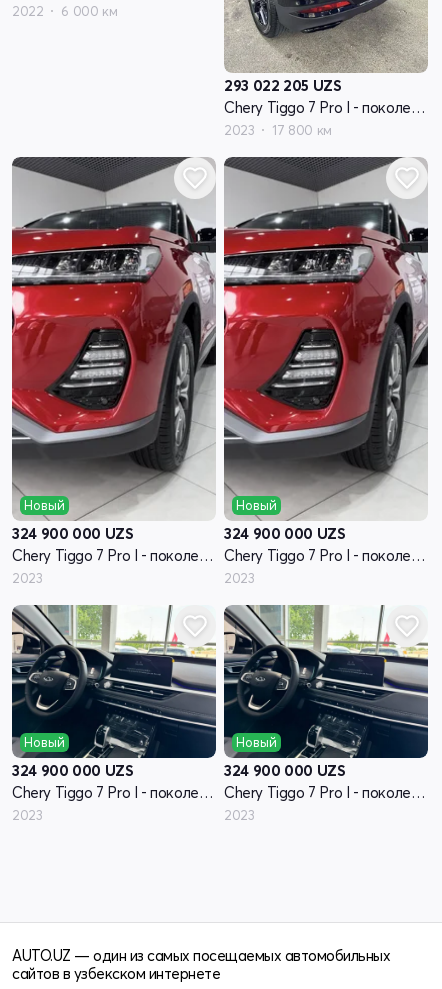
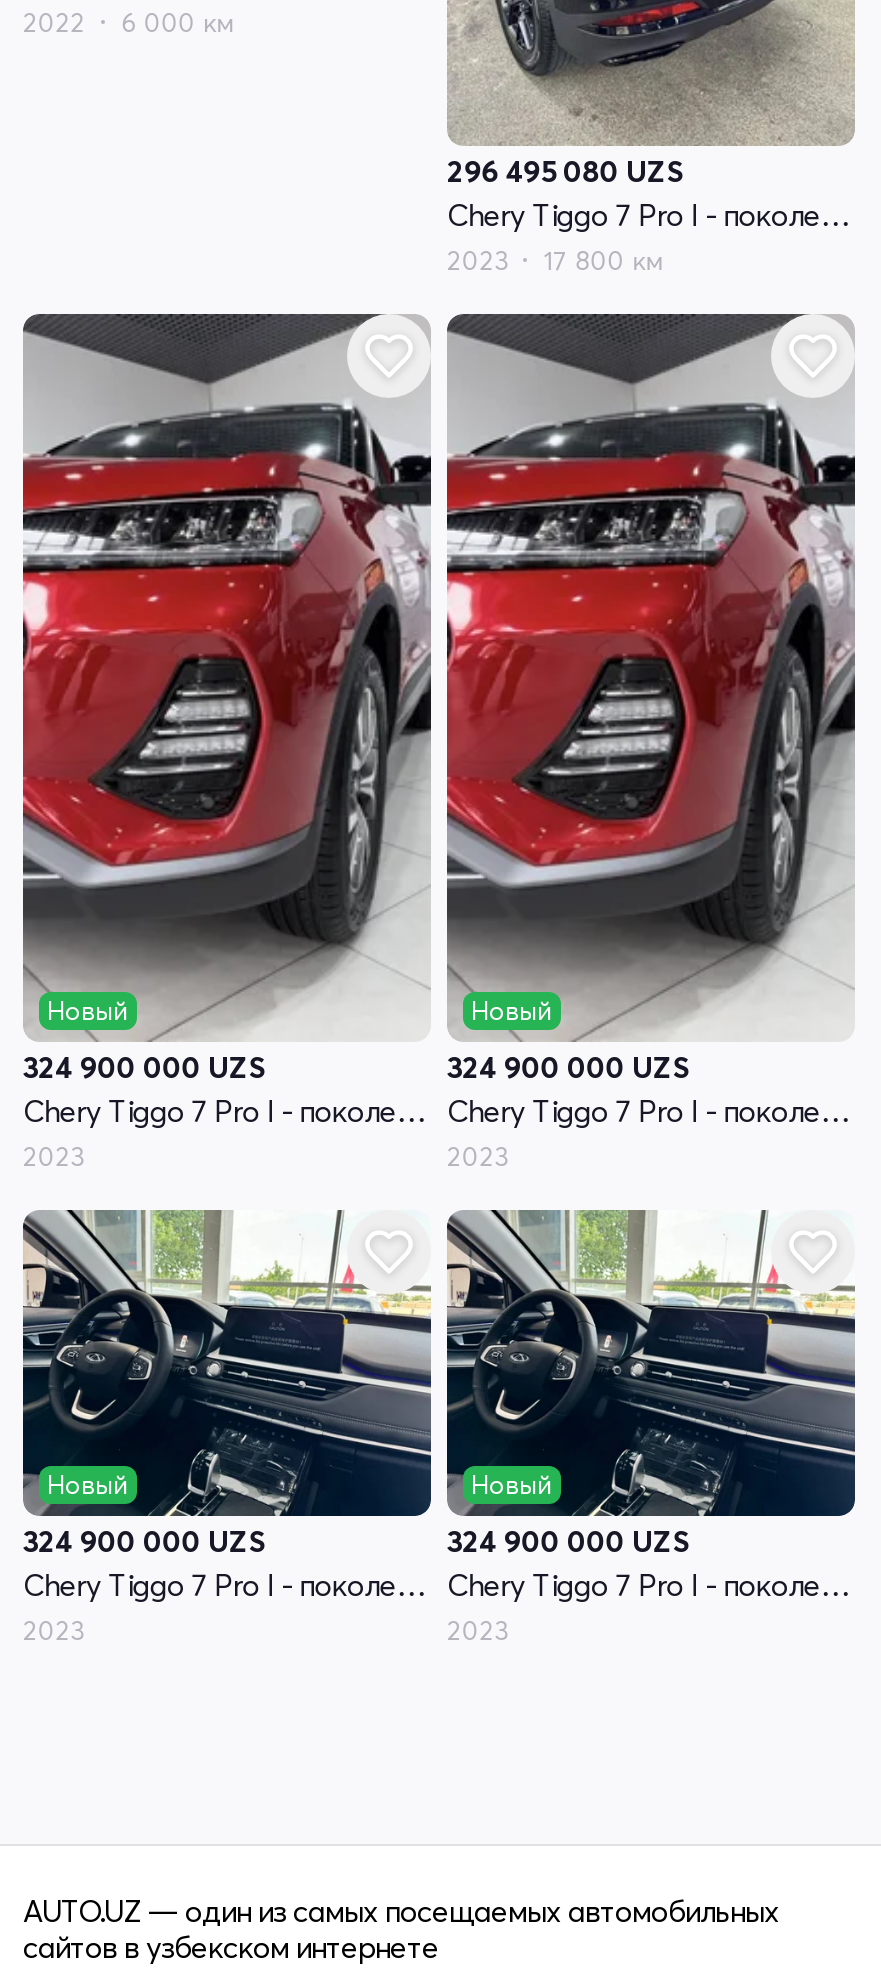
[224,76,341,95] 293 022 205 UZS -> [447,153,684,191] 296 495 080 UZS

